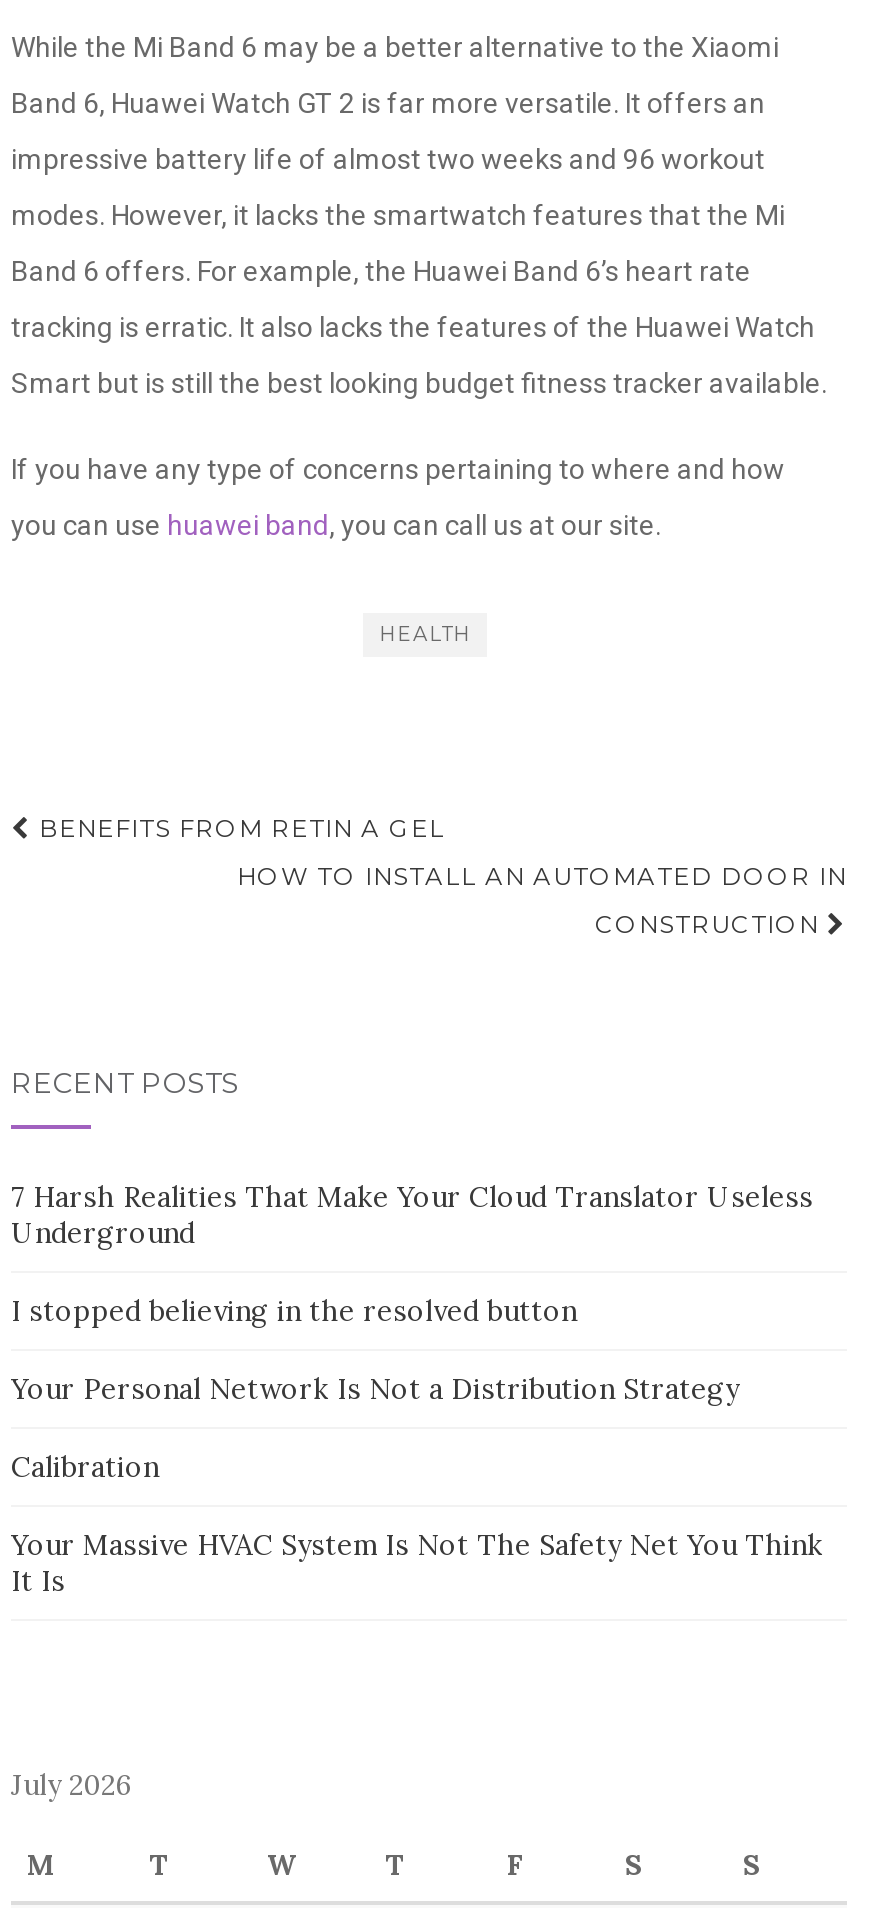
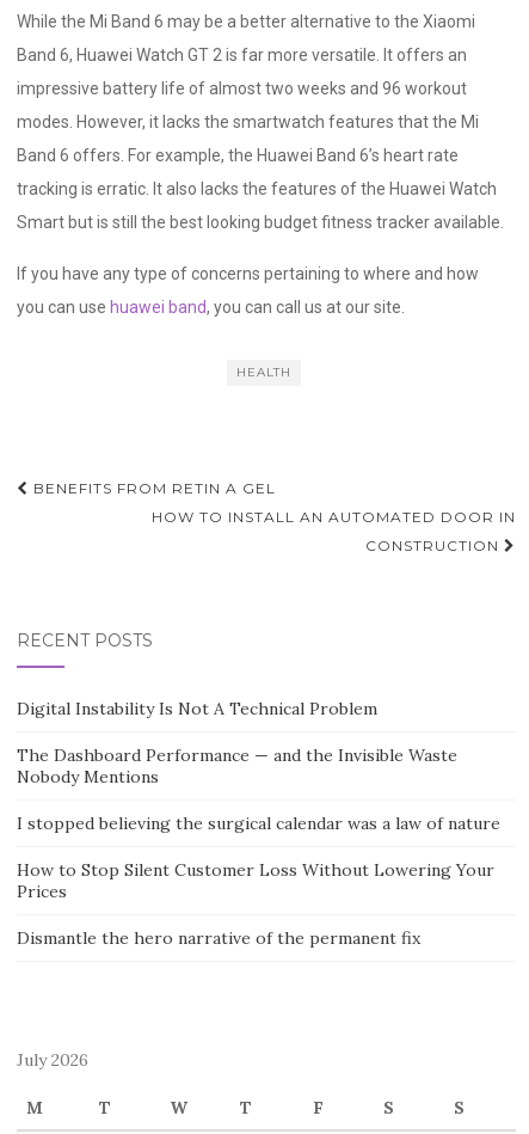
[11,1179,813,1251] 7 Harsh Realities That Make Your Cloud Translator Useless | Underground -> [17,698,377,719] Digital Instability Is Not A Technical Problem
[11,1293,577,1329] I stopped believing in the resolved button -> [17,744,457,787] The Dashboard Performance — and the Invisible Waste | Nobody Mentions
[11,1371,739,1407] Your Personal Network Is Not a Distribution Strategy -> [17,812,500,834] I stopped believing the surgical calendar was a law of nature
[11,1449,159,1485] Calibration -> [17,859,494,902] How to Stop Silent Customer Loss Without Lowering Your | Prices
[11,1527,823,1599] Your Massive HVAC System Is Not The Safety Net You Think | It Is -> [17,927,420,949] Dismantle the hero narrative of the permanent fix

